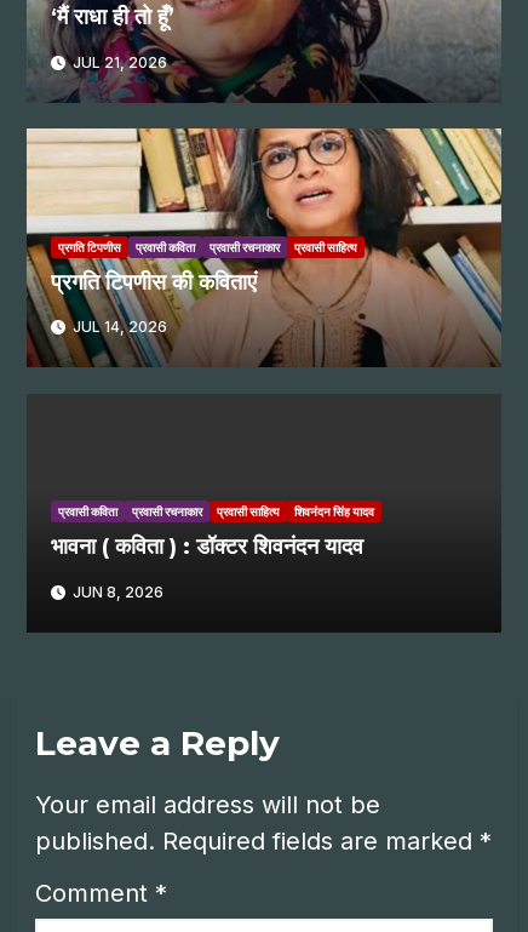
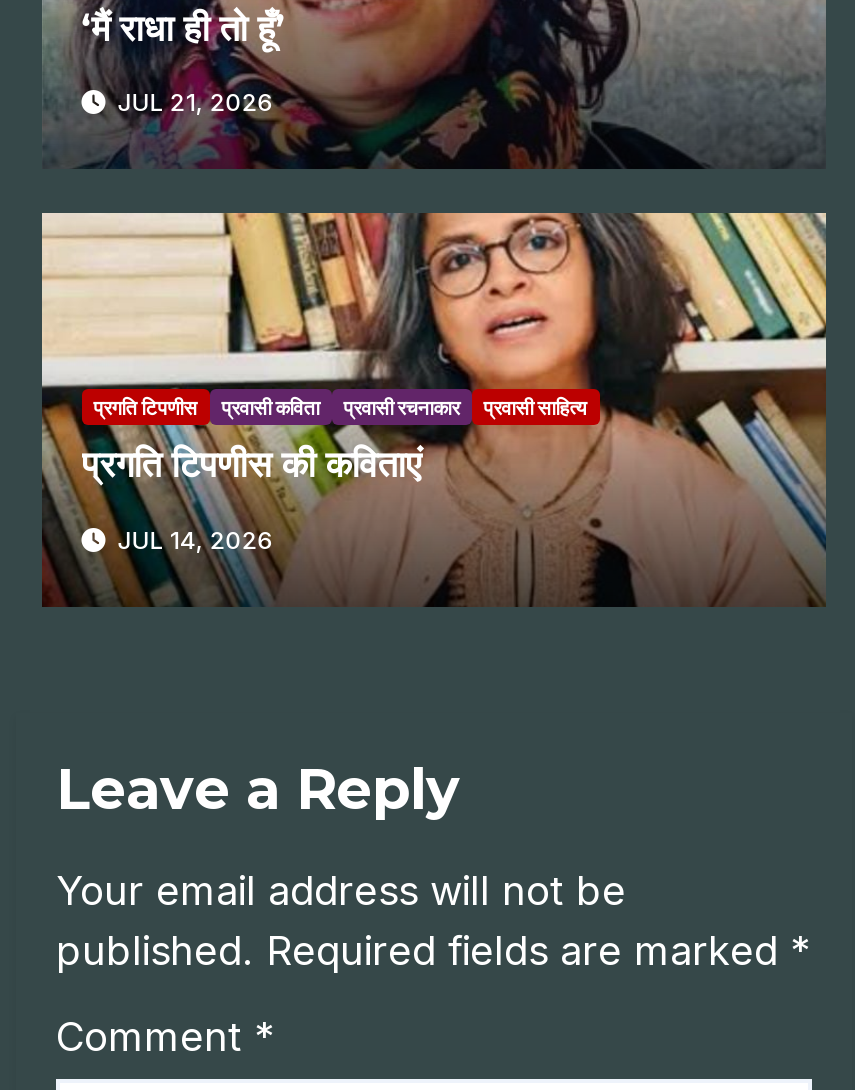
[27,504,501,633] [image] | प्रवासी कविता | प्रवासी रचनाकार | प्रवासी साहित्य | शिवनंदन सिंह यादव | भावना ( कविता ) : डॉक्टर शिवनंदन यादव | JUN 8, 2026 -> none

